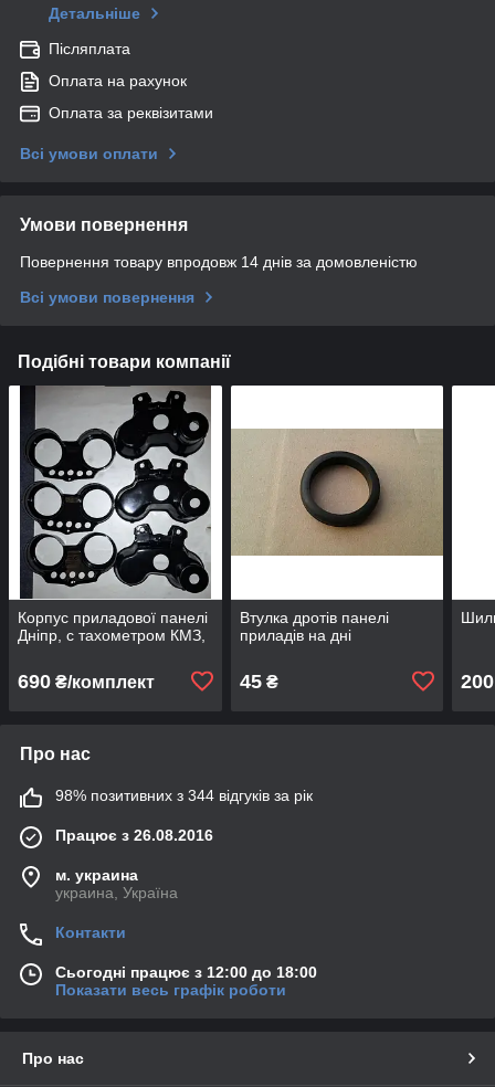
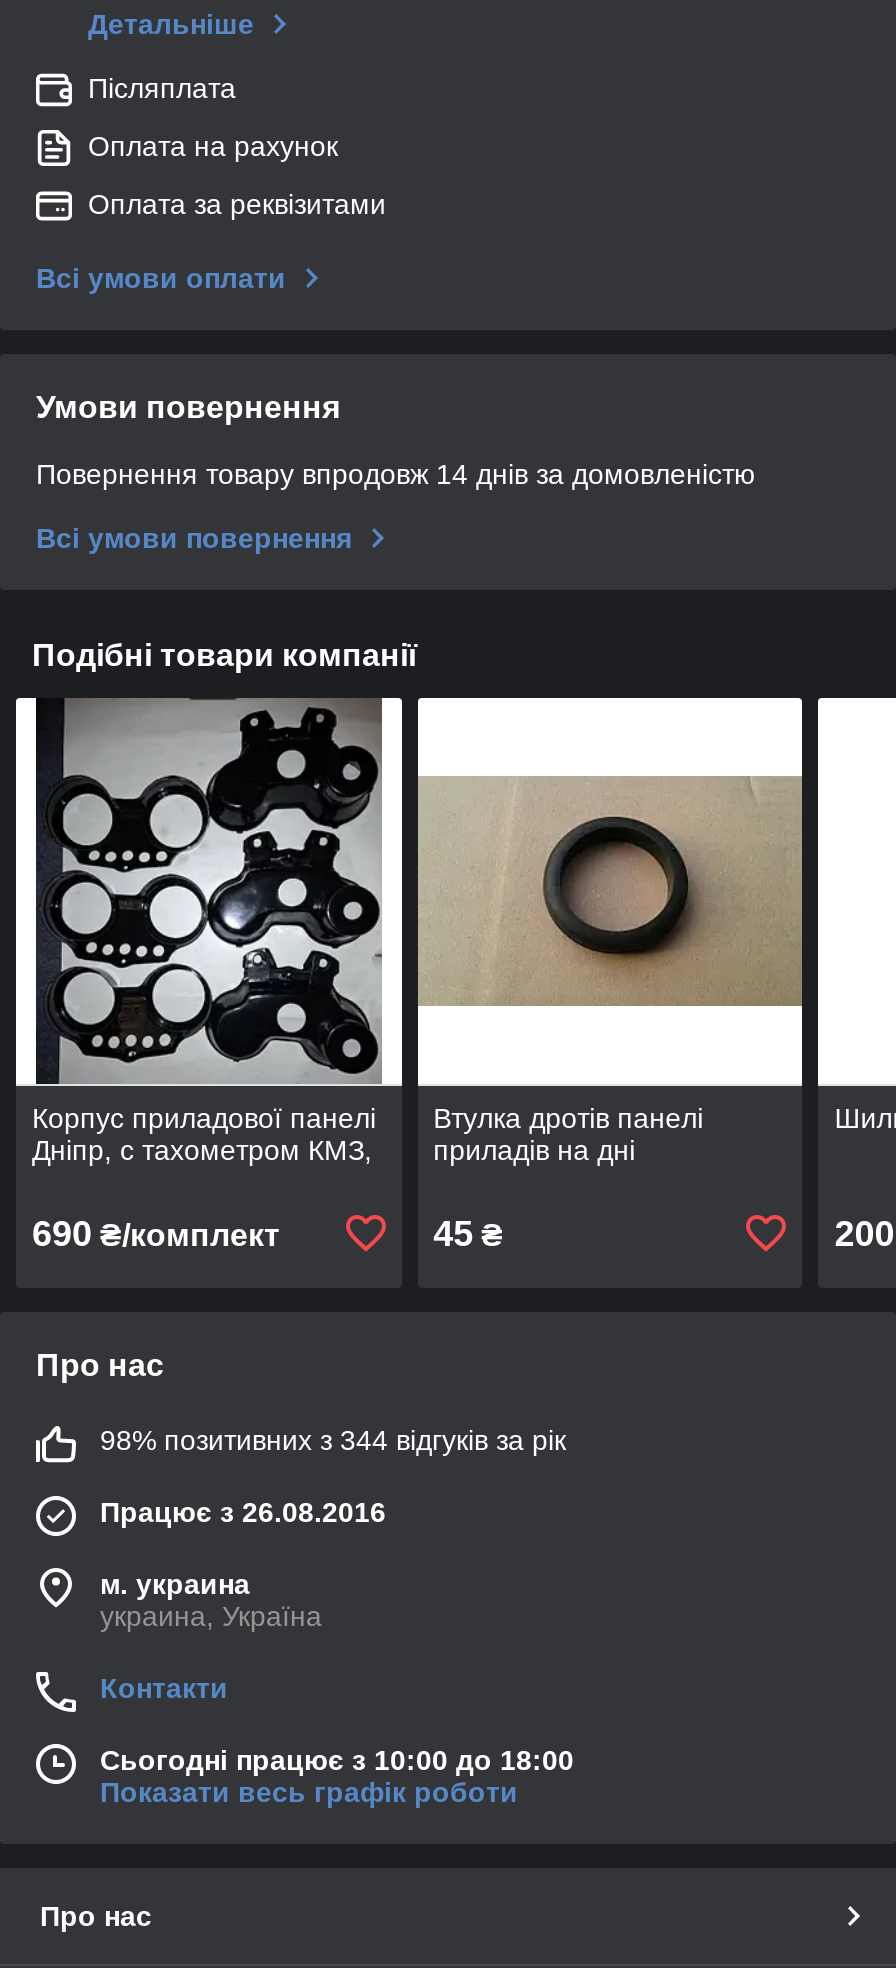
[55,963,317,981] Сьогодні працює з 12:00 до 18:00 -> [100,1744,574,1776] Сьогодні працює з 10:00 до 18:00

